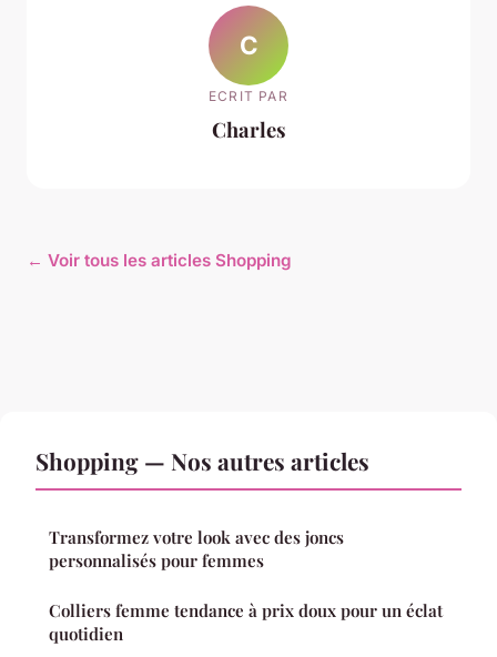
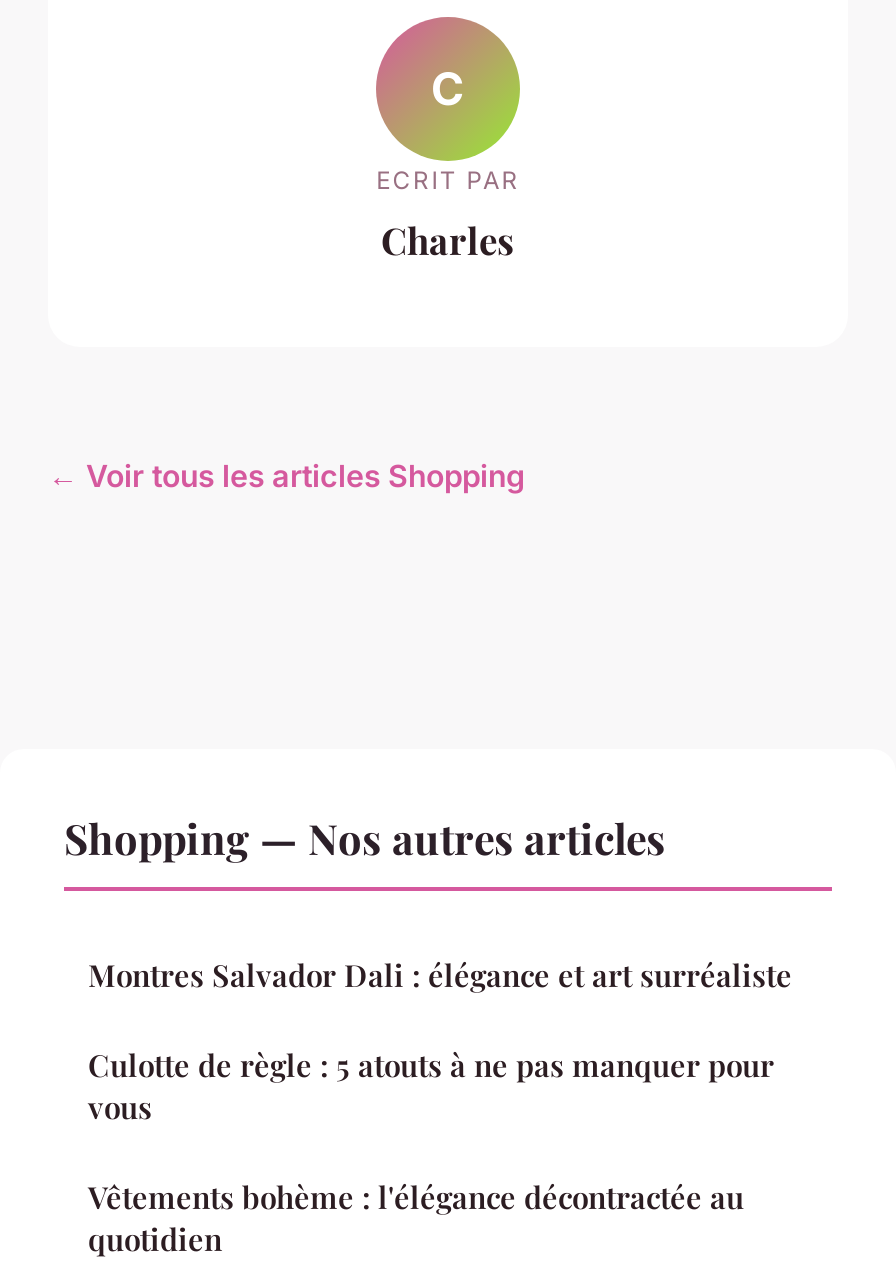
[49,526,443,622] Transformez votre look avec des joncs | personnalisés pour femmes | Colliers femme tendance à prix doux pour un éclat -> [88,955,792,1217] Montres Salvador Dali : élégance et art surréaliste | Culotte de règle : 5 atouts à ne pas manquer pour | vous | Vêtements bohème : l'élégance décontractée au

